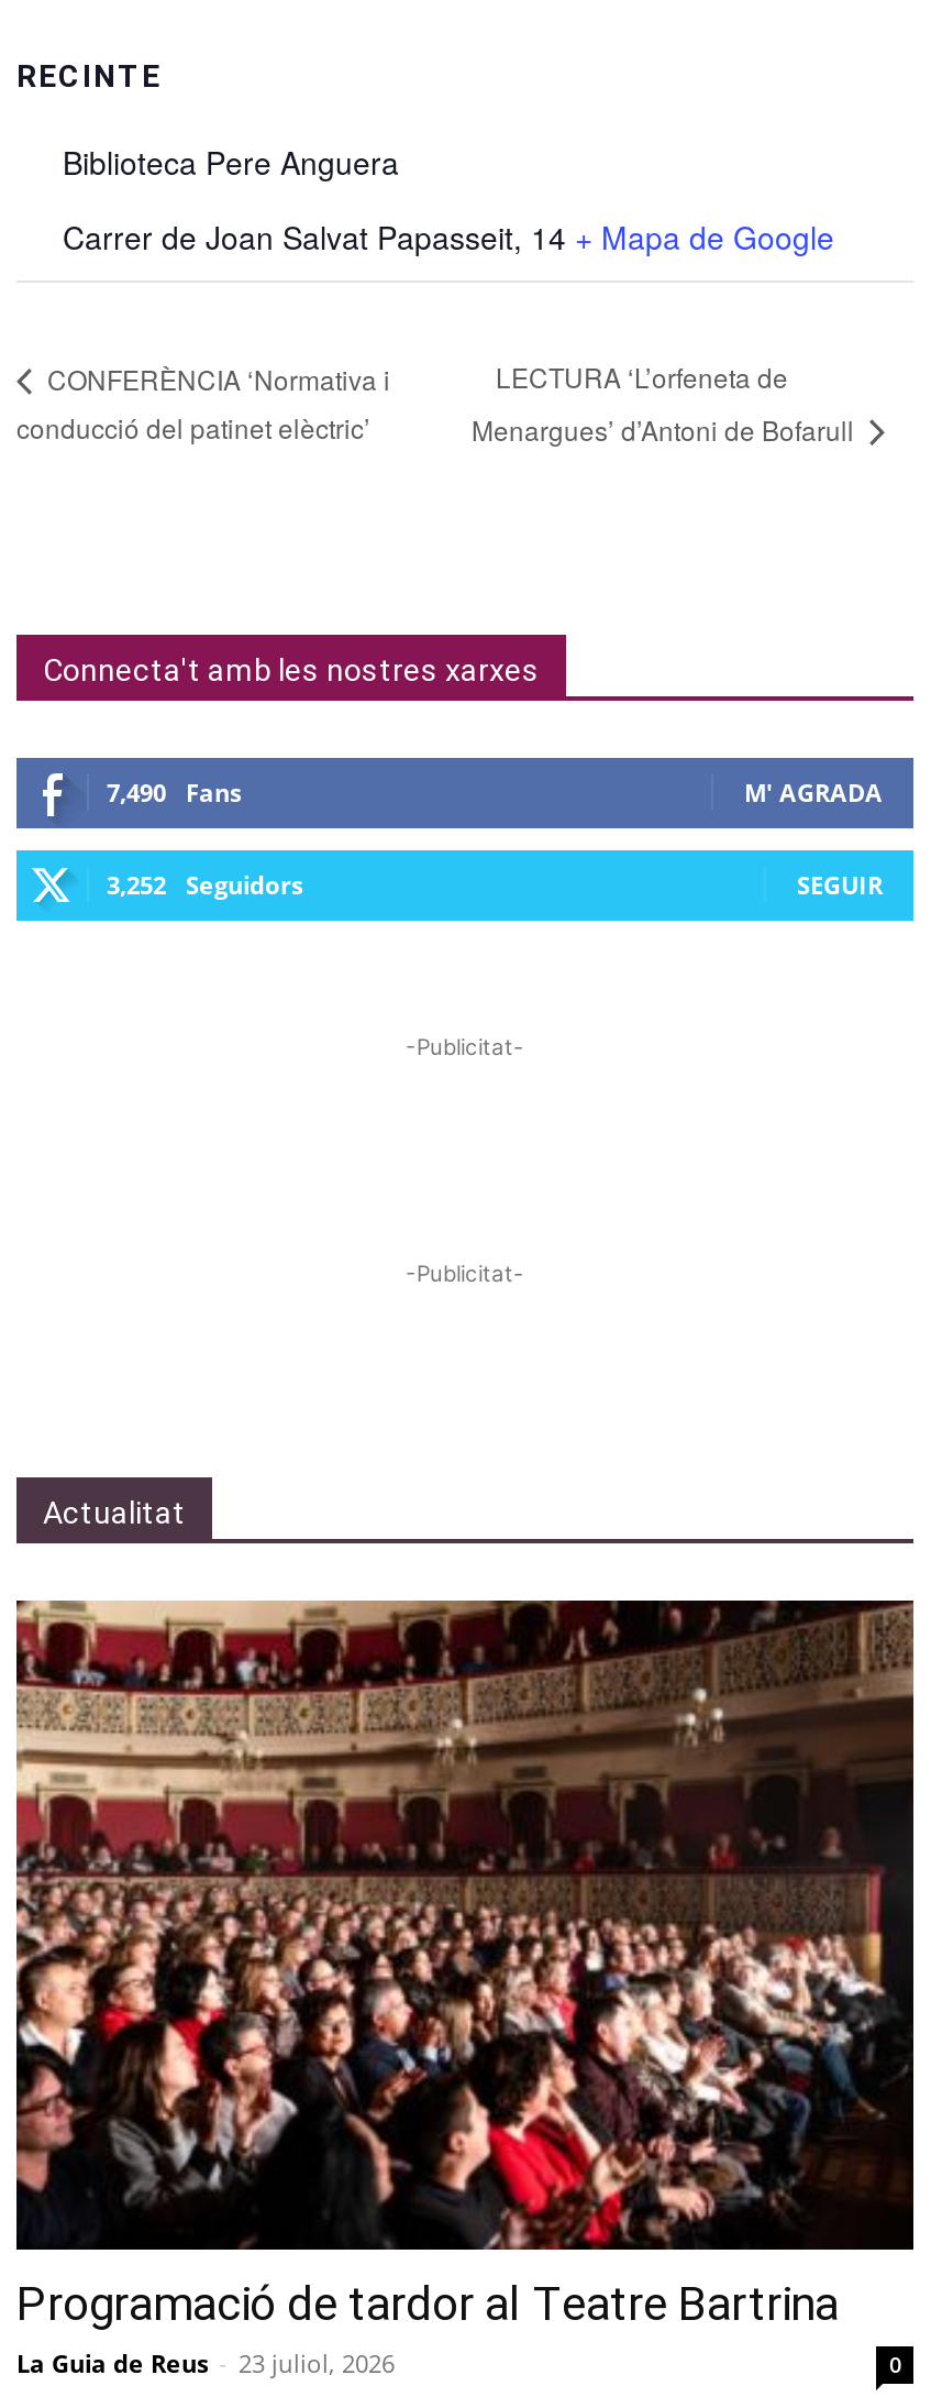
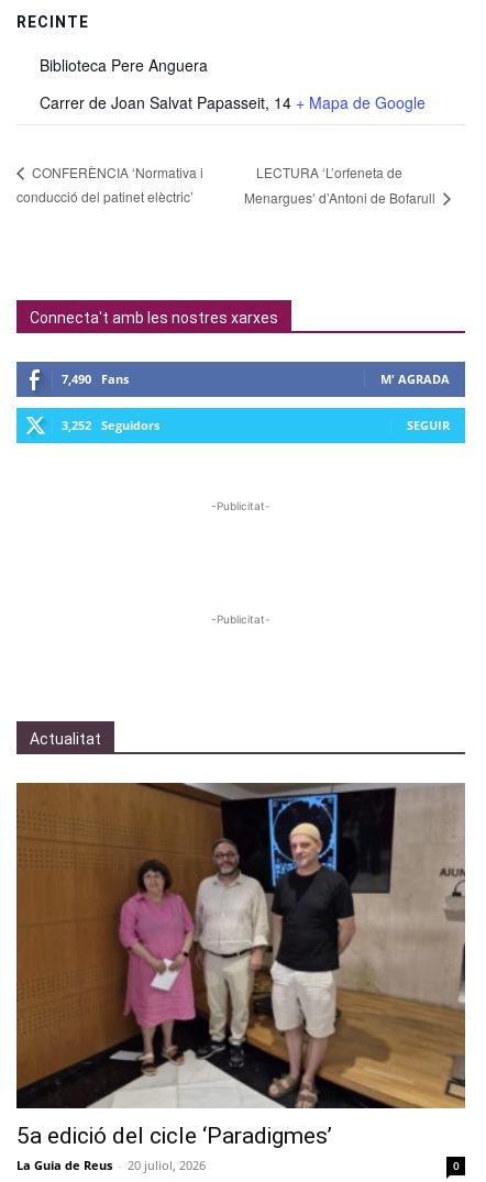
[14,1601,916,2381] [image] | Programació de tardor al Teatre Bartrina | La Guia de Reus - 23 juliol, 2026 -> [15,782,466,1173] [image] | 5a edició del cicle ‘Paradigmes’ | La Guia de Reus - 20 juliol, 2026

